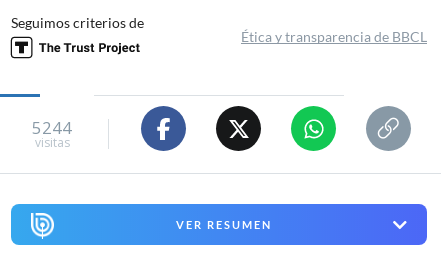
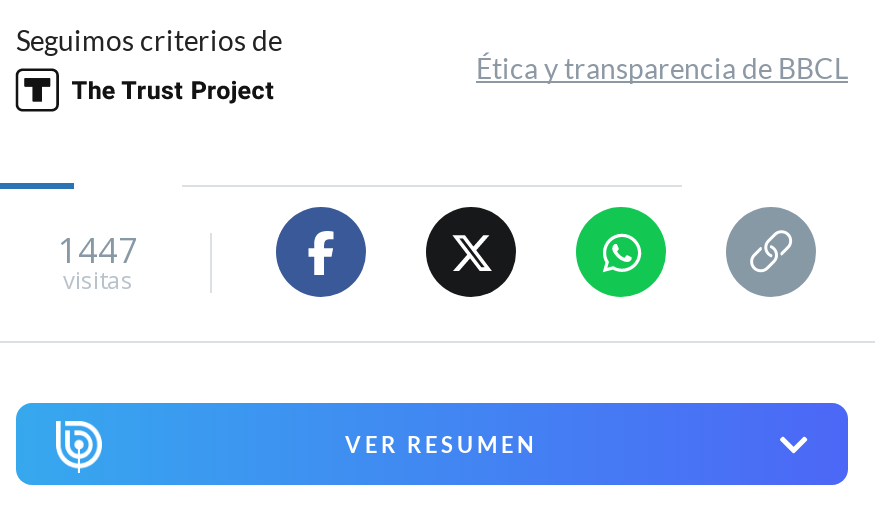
[32,116,72,139] 5244 -> [58,227,138,273] 1447

